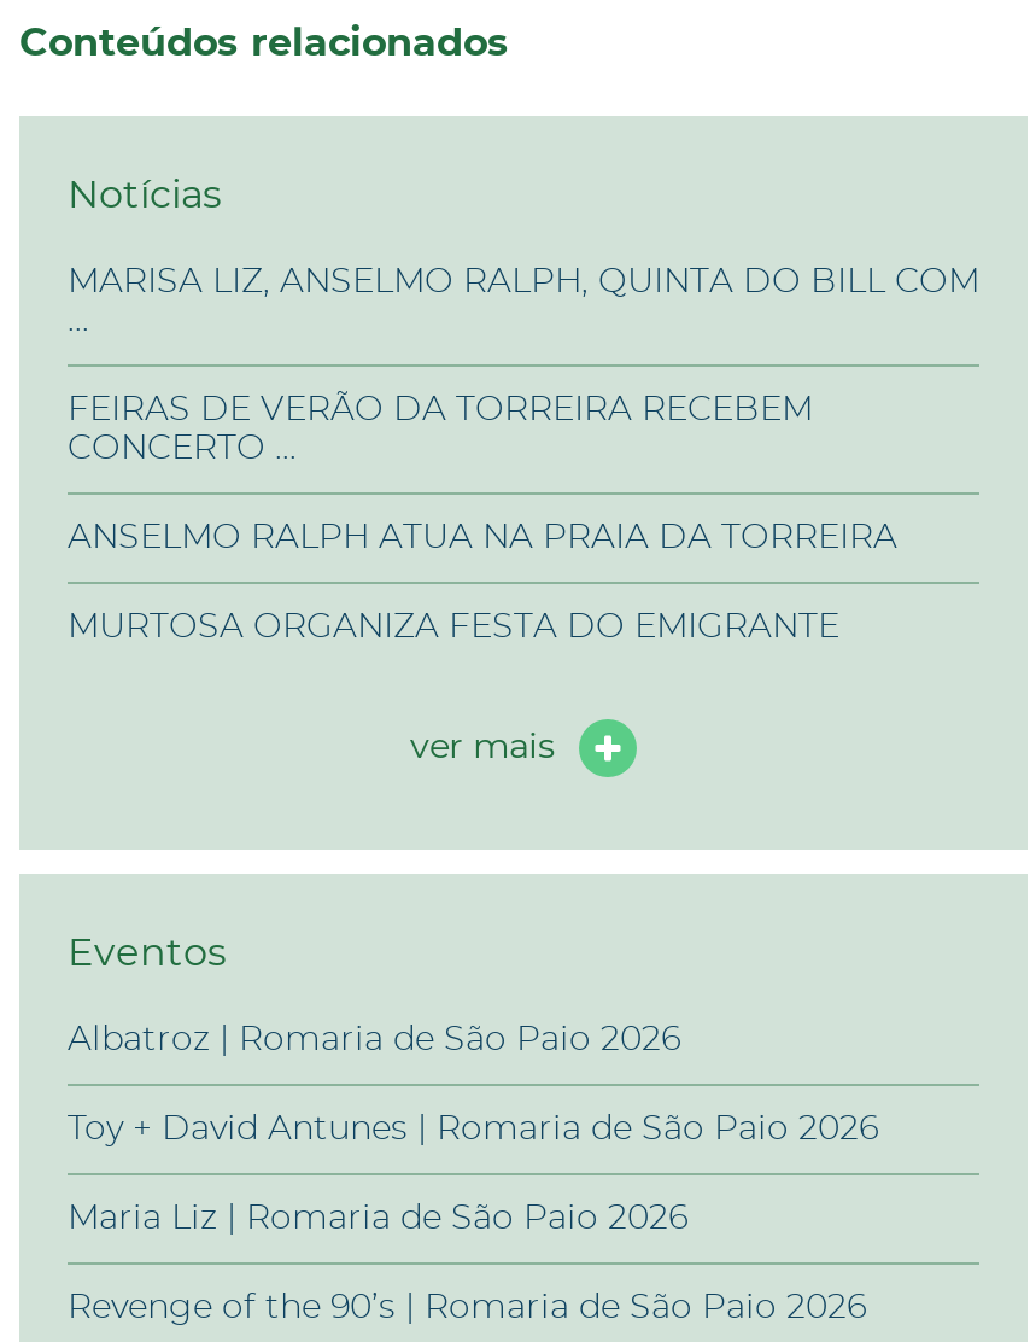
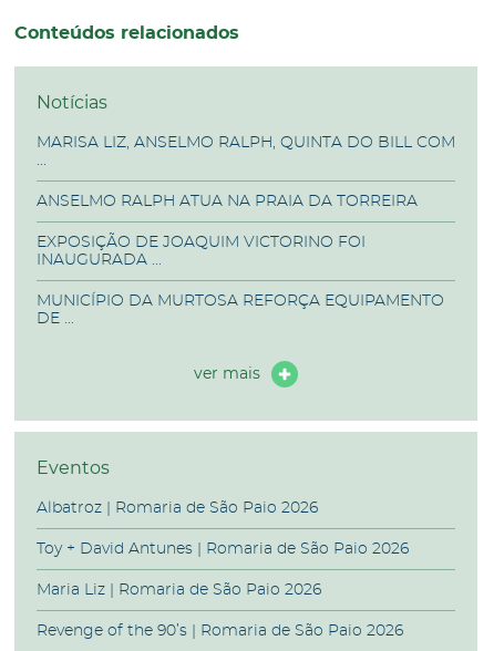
[68,392,813,465] FEIRAS DE VERÃO DA TORREIRA RECEBEM | CONCERTO ... -> none
moved [68,520,897,554] -> [37,193,418,209]: ANSELMO RALPH ATUA NA PRAIA DA TORREIRA
[68,610,839,643] MURTOSA ORGANIZA FESTA DO EMIGRANTE -> [37,234,444,326] EXPOSIÇÃO DE JOAQUIM VICTORINO FOI | INAUGURADA ... | MUNICÍPIO DA MURTOSA REFORÇA EQUIPAMENTO | DE ...

